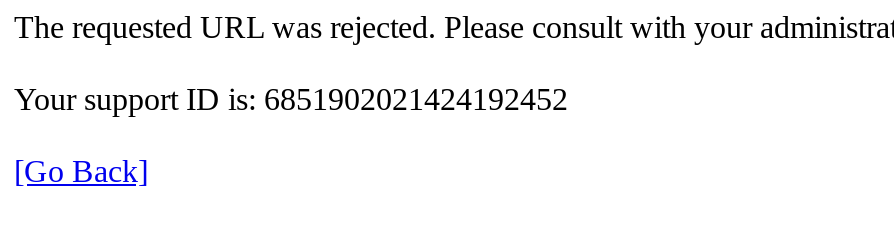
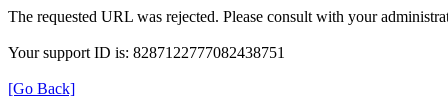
[14,82,568,116] Your support ID is: 6851902021424192452 -> [8,44,285,61] Your support ID is: 8287122777082438751

